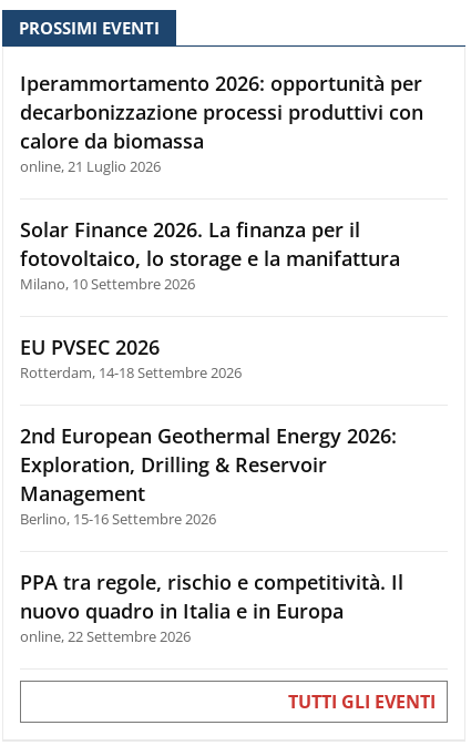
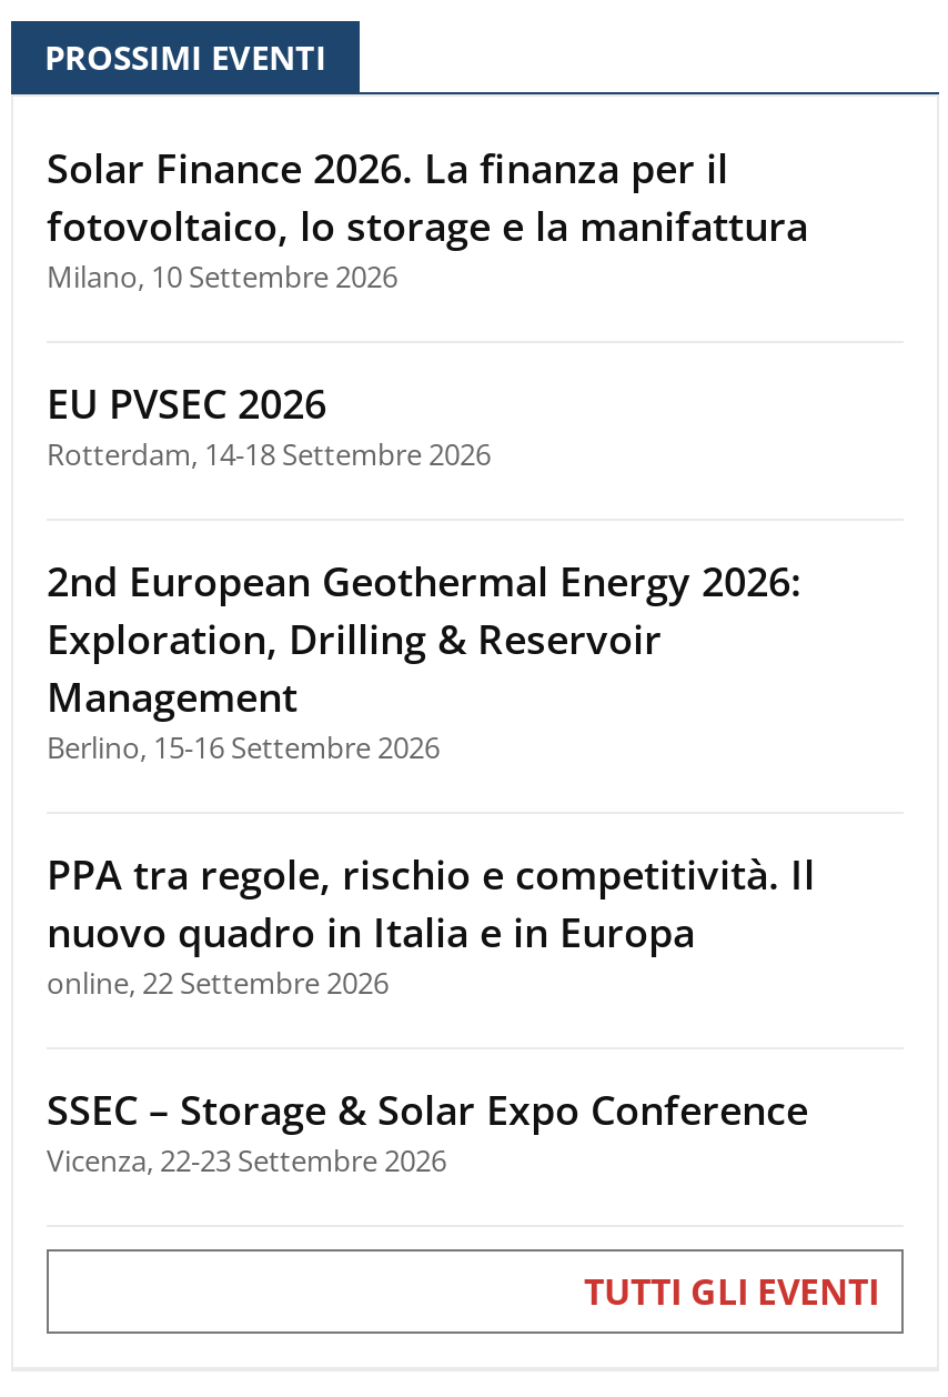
[20,70,423,176] Iperammortamento 2026: opportunità per | decarbonizzazione processi produttivi con | calore da biomassa | online, 21 Luglio 2026 -> none
moved [20,216,403,646] -> [47,141,815,1003]: Solar Finance 2026. La finanza per il | fotovoltaico, lo storage e la manifattura | Milano, 10 Settembre 2026 | ... | nuovo quadro in Italia e in Europa | online, 22 Settembre 2026
none -> [47,1083,808,1181] SSEC – Storage & Solar Expo Conference | Vicenza, 22-23 Settembre 2026

